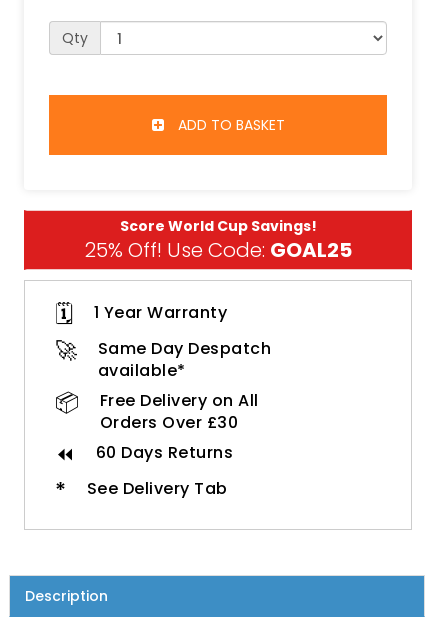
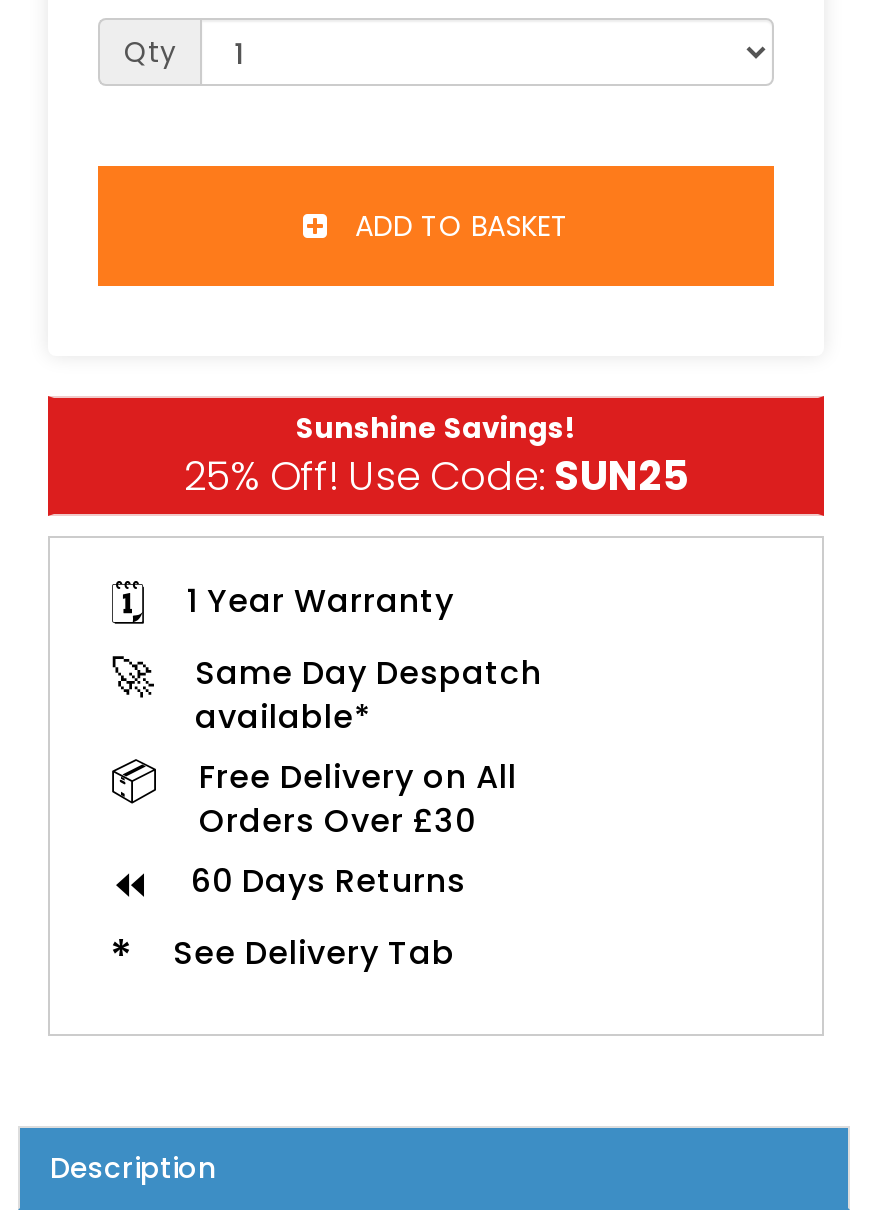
[84,216,351,264] Score World Cup Savings! | 25% Off! Use Code: GOAL25 -> [184,407,688,503] Sunshine Savings! | 25% Off! Use Code: SUN25

